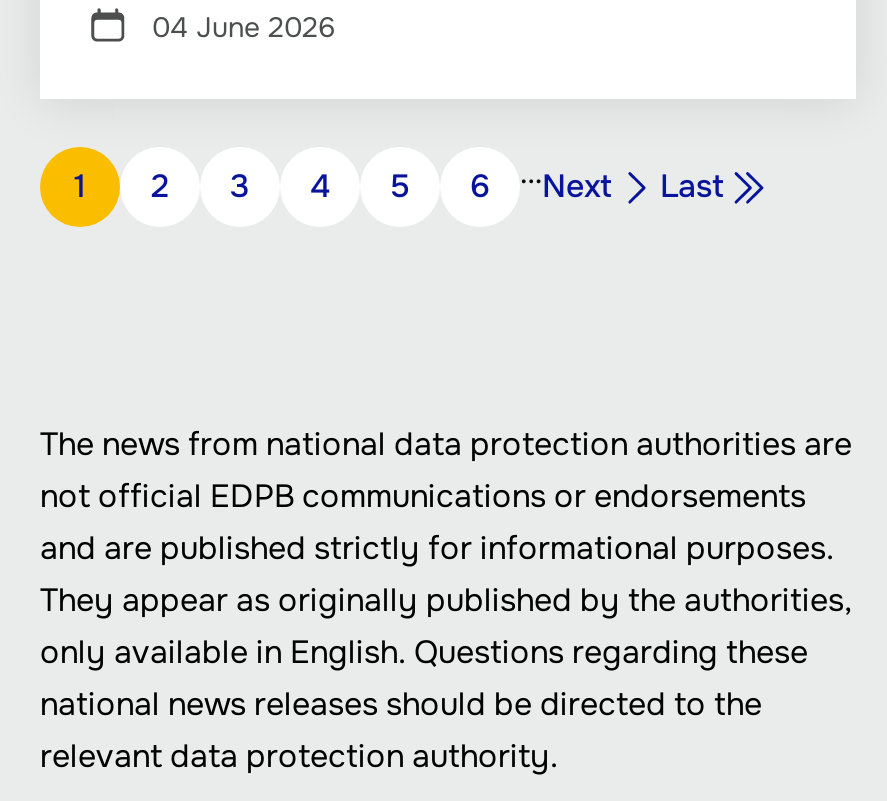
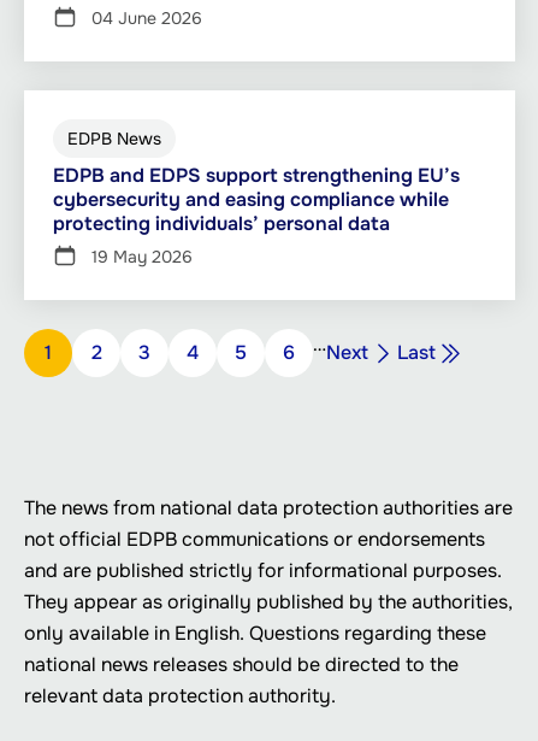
none -> [53,128,460,267] EDPB News | EDPB and EDPS support strengthening EU’s | cybersecurity and easing compliance while | protecting individuals’ personal data | 19 May 2026

